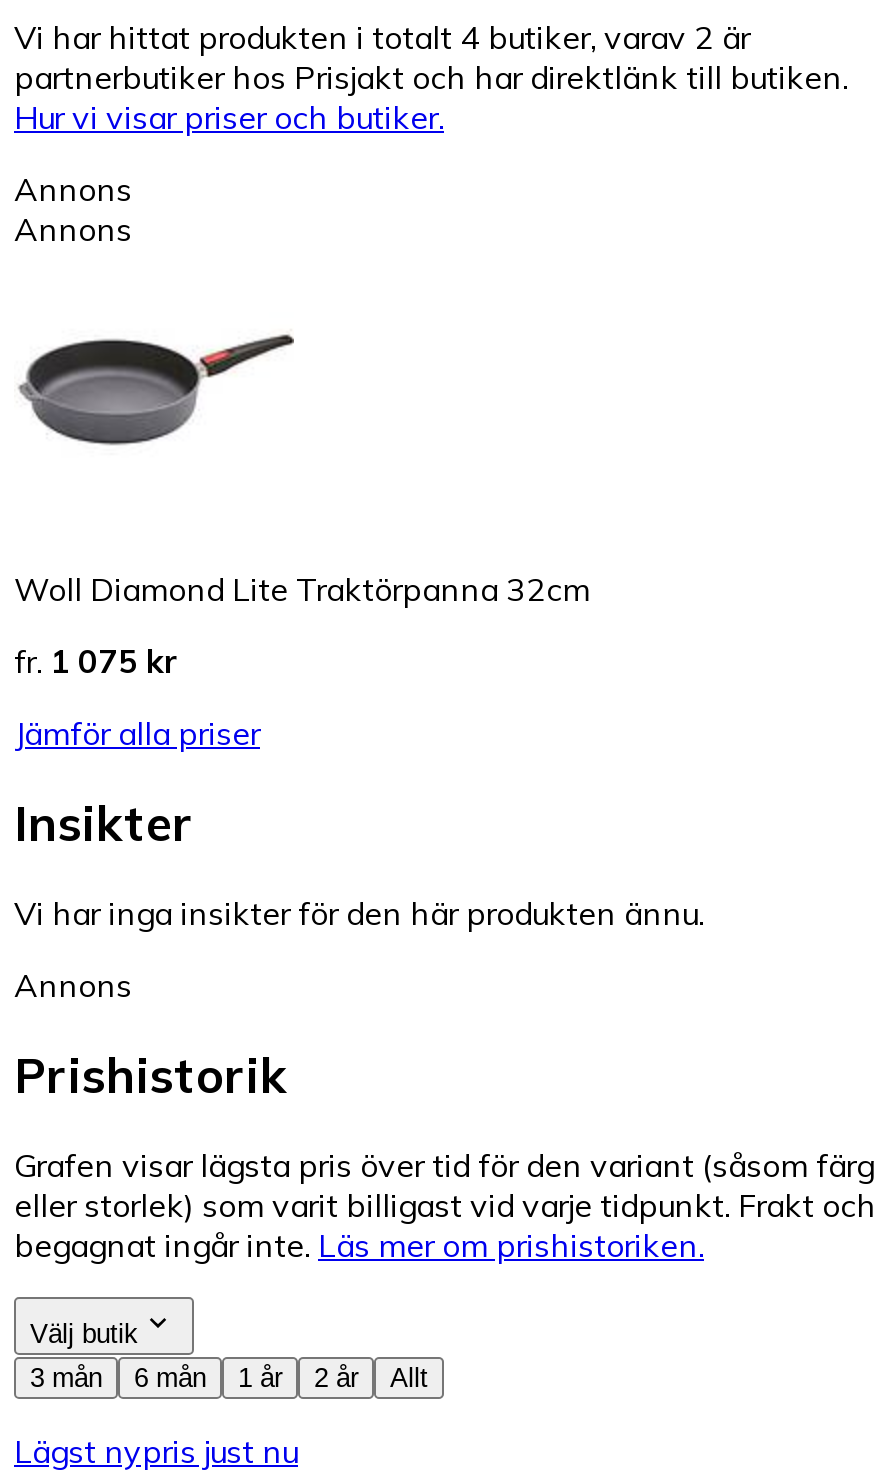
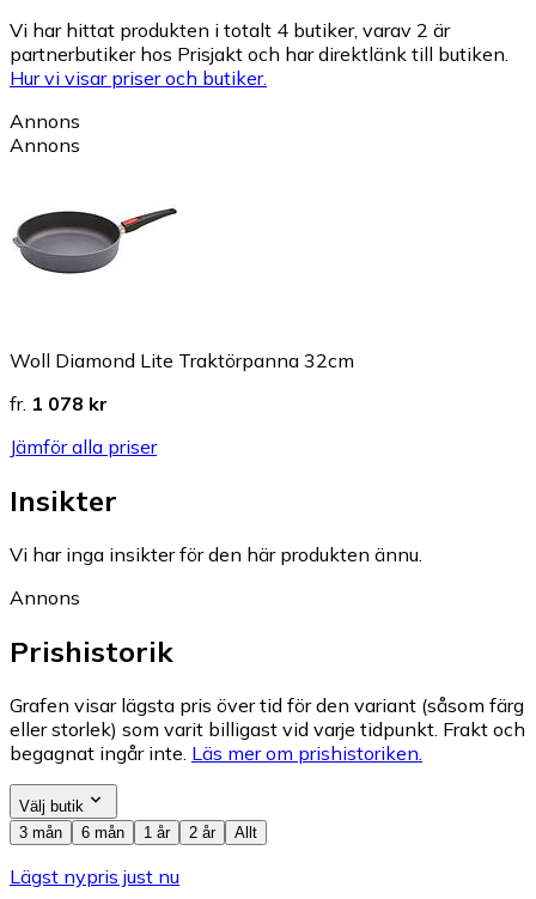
[14,641,178,681] fr. 1 075 kr -> [10,391,108,415] fr. 1 078 kr

